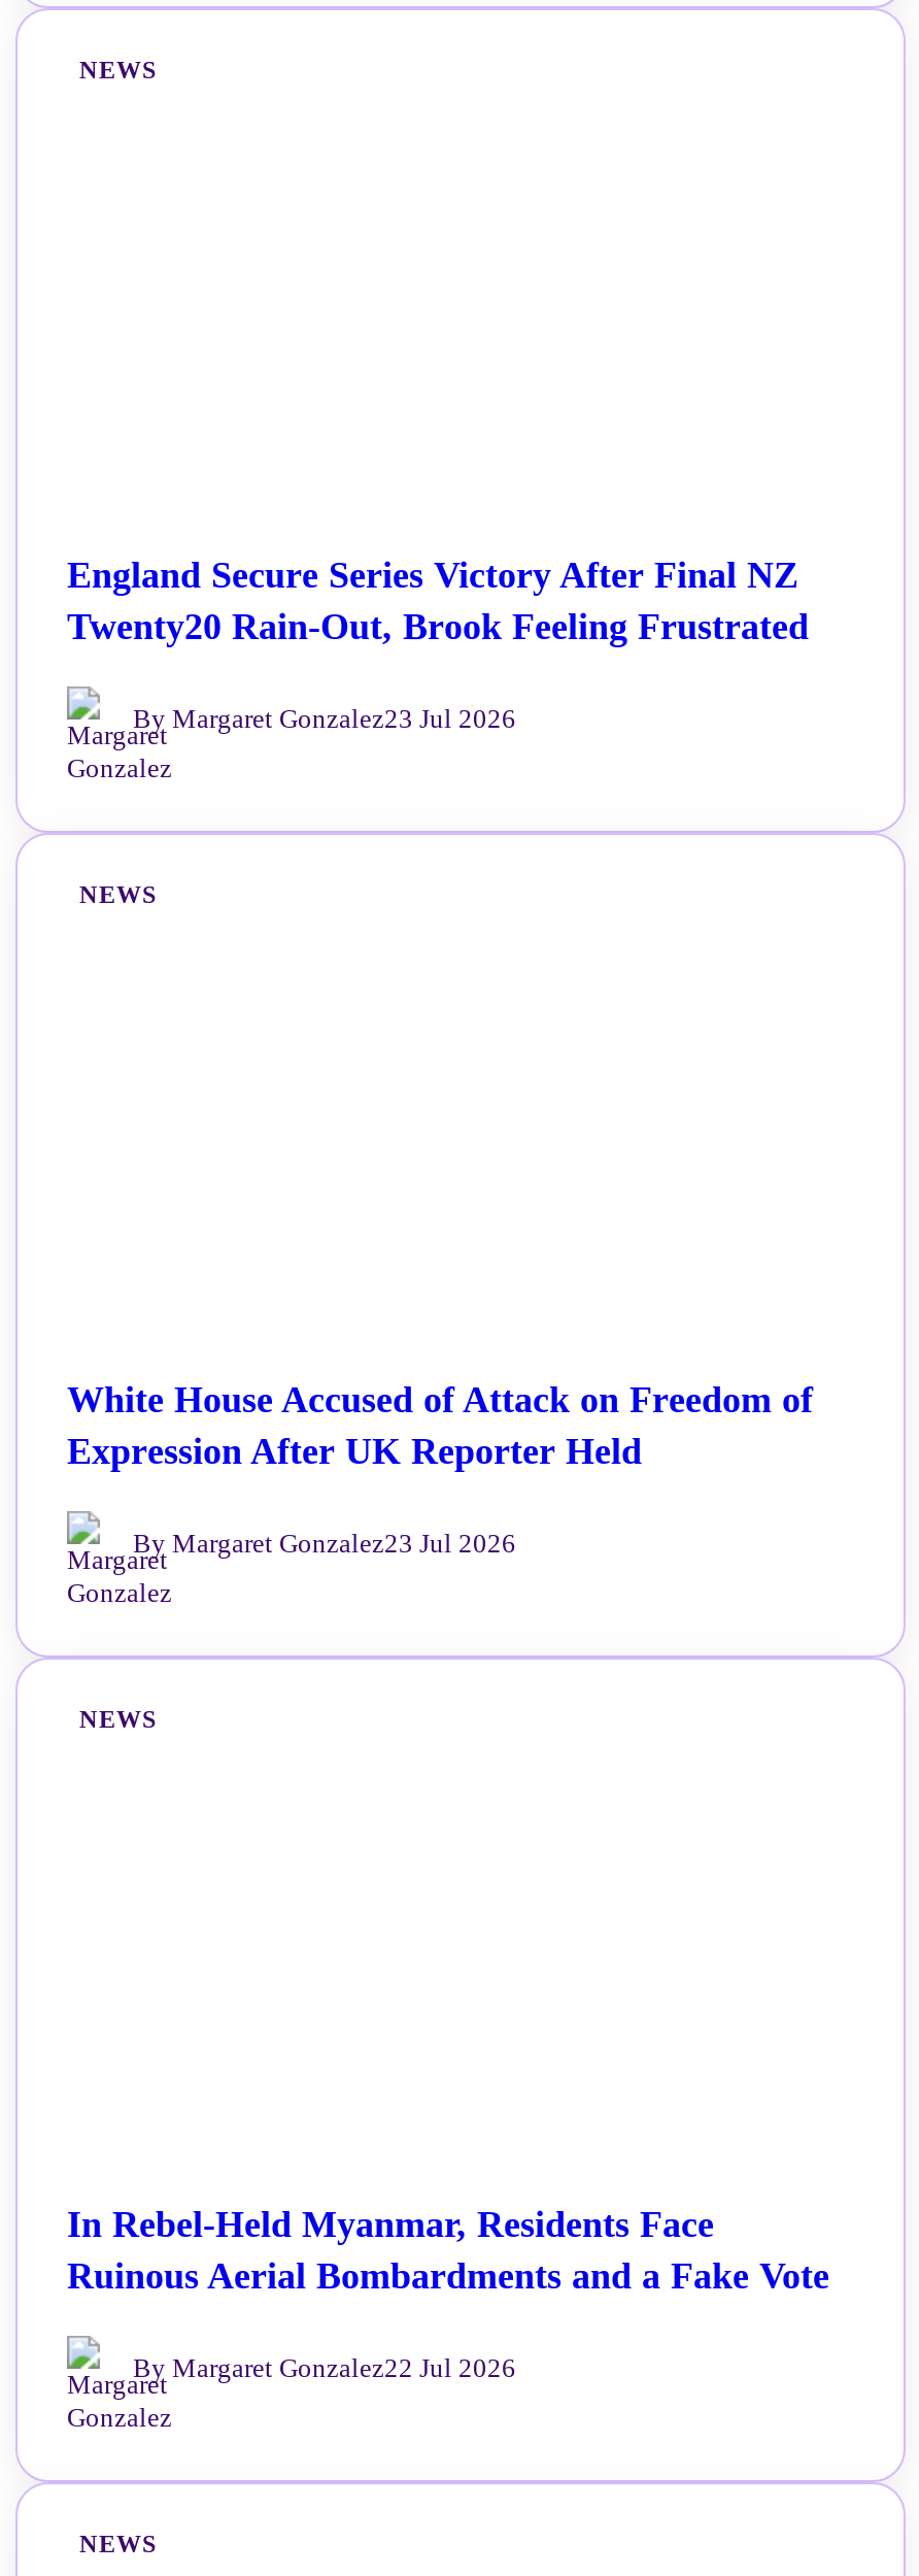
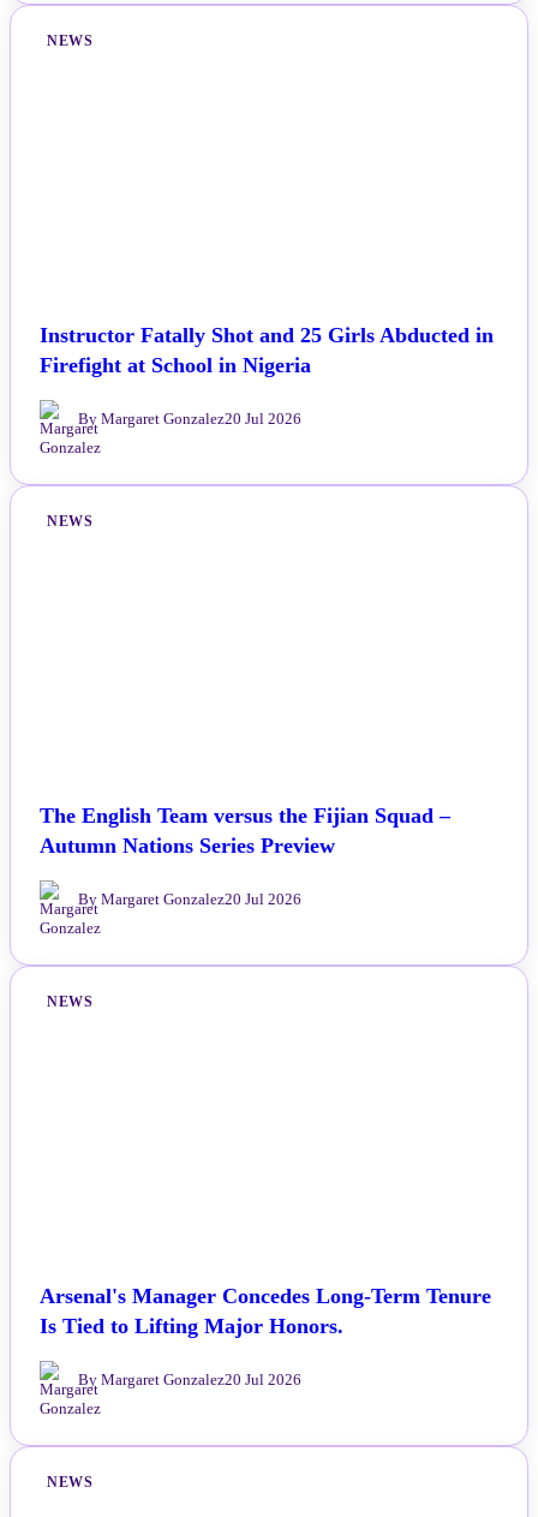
[67,556,809,648] England Secure Series Victory After Final NZ | Twenty20 Rain-Out, Brook Feeling Frustrated -> [40,324,494,378] Instructor Fatally Shot and 25 Girls Abducted in | Firefight at School in Nigeria
[133,704,516,735] By Margaret Gonzalez23 Jul 2026 -> [78,410,301,428] By Margaret Gonzalez20 Jul 2026
[67,1380,813,1473] White House Accused of Attack on Freedom of | Expression After UK Reporter Held -> [40,804,450,858] The English Team versus the Fijian Squad – | Autumn Nations Series Preview
[133,1529,516,1560] By Margaret Gonzalez23 Jul 2026 -> [78,891,301,909] By Margaret Gonzalez20 Jul 2026
[67,2205,829,2298] In Rebel-Held Myanmar, Residents Face | Ruinous Aerial Bombardments and a Fake Vote -> [40,1285,491,1339] Arsenal's Manager Concedes Long-Term Tenure | Is Tied to Lifting Major Honors.
[133,2353,516,2384] By Margaret Gonzalez22 Jul 2026 -> [78,1371,301,1389] By Margaret Gonzalez20 Jul 2026

